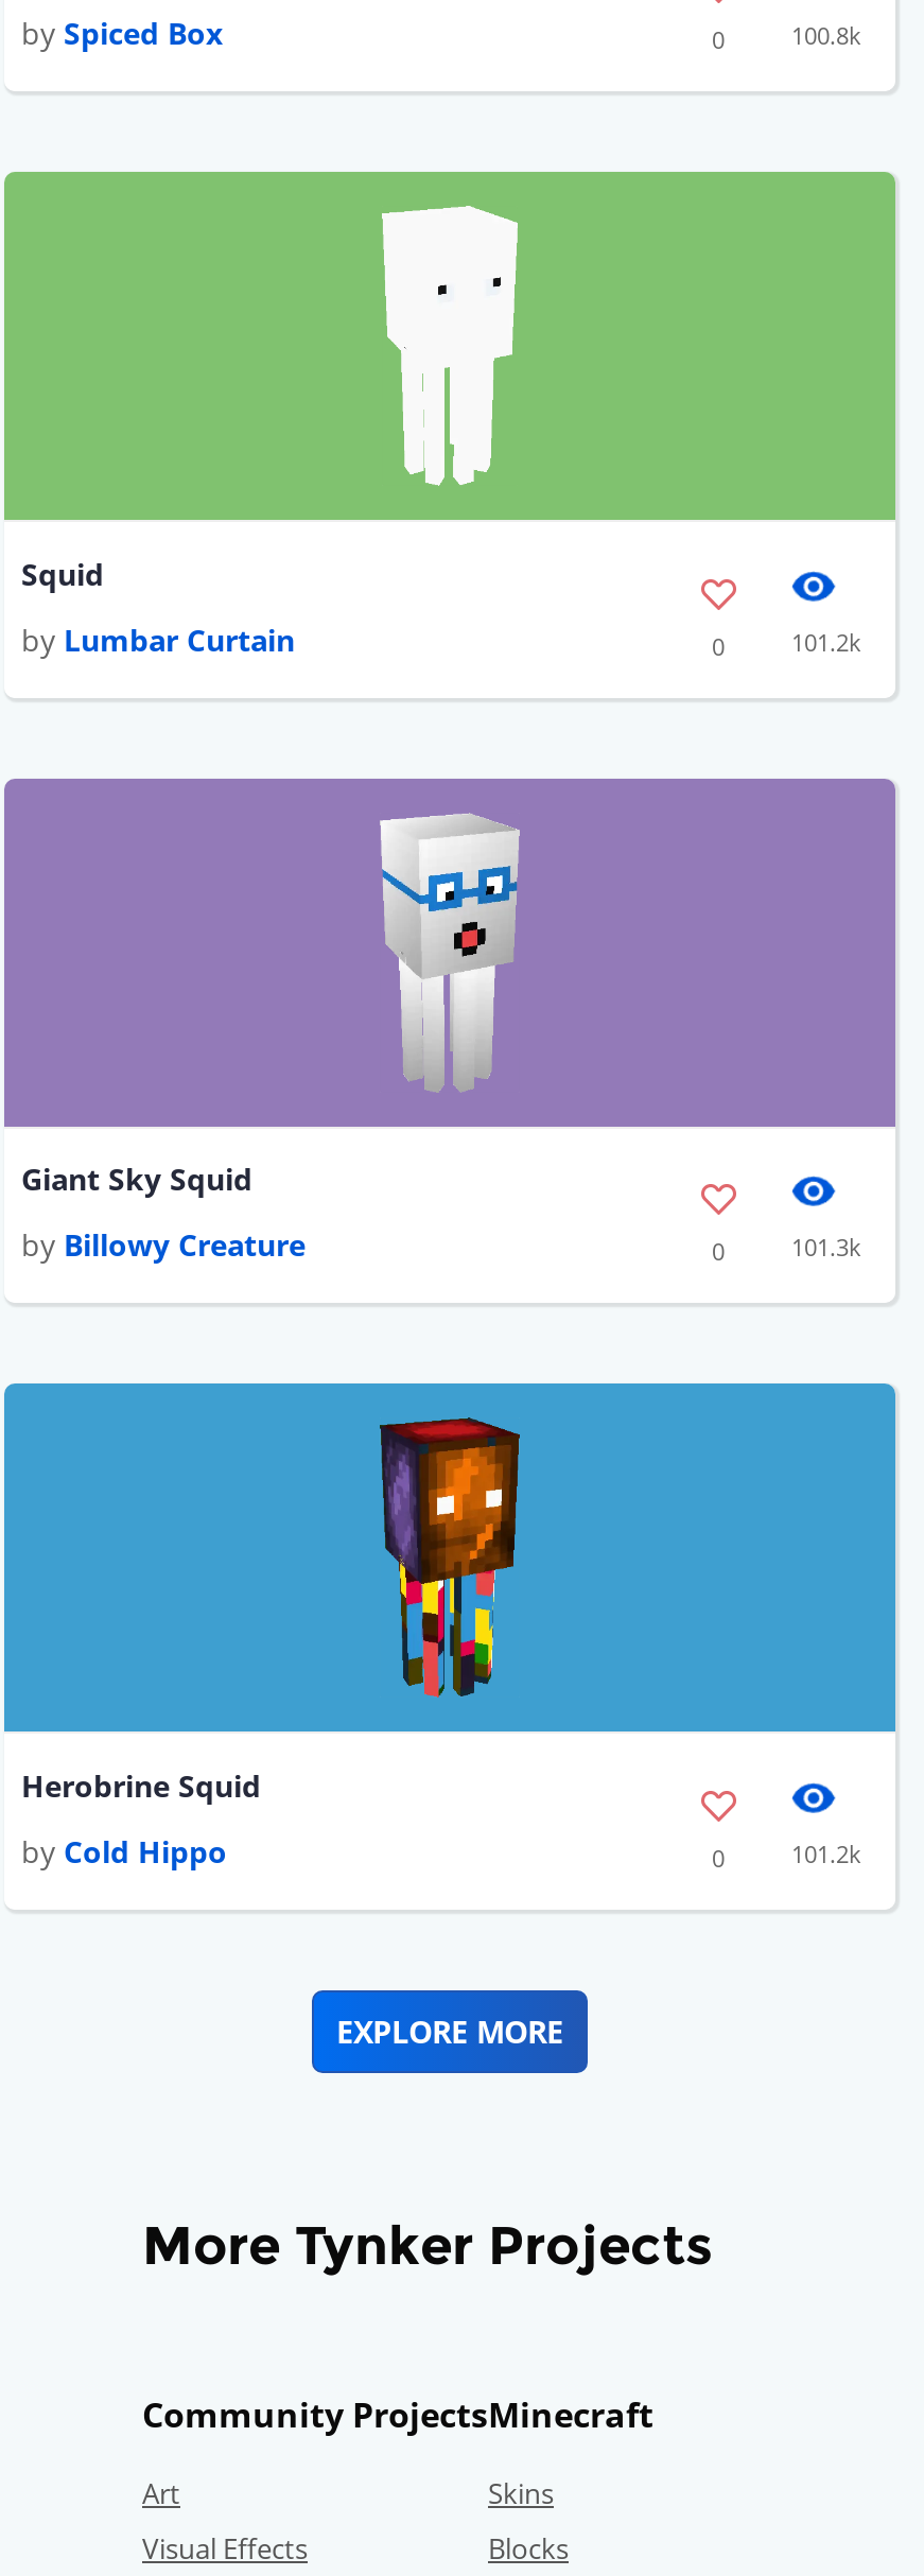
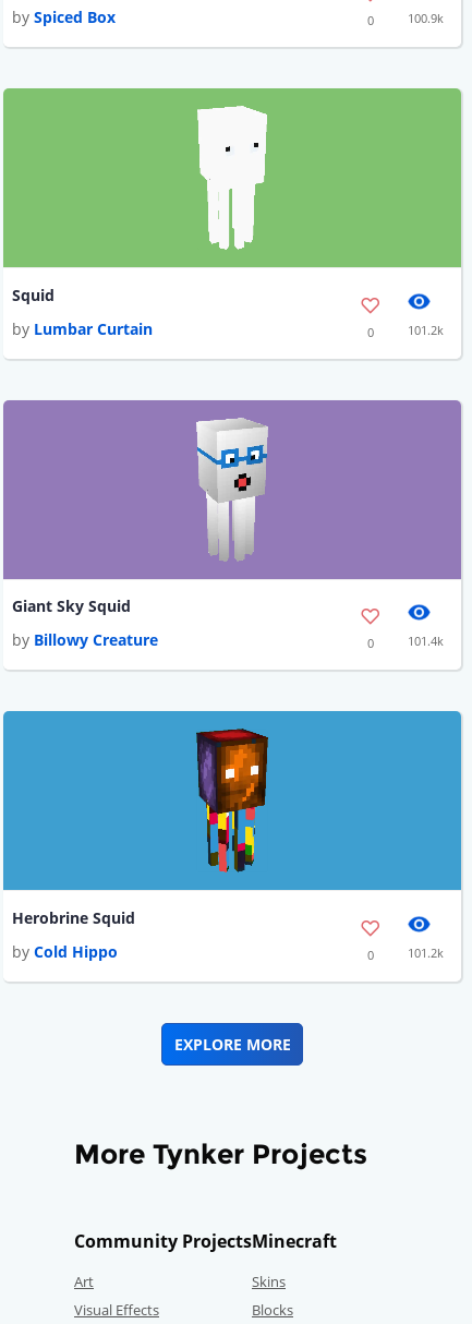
[791,20,861,51] 100.8k -> [408,10,444,26] 100.9k
[791,1231,861,1263] 101.3k -> [408,633,444,649] 101.4k

